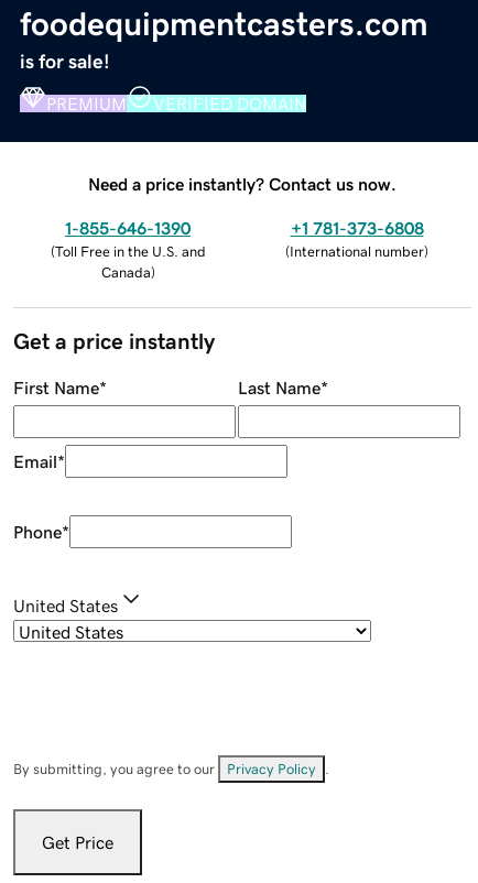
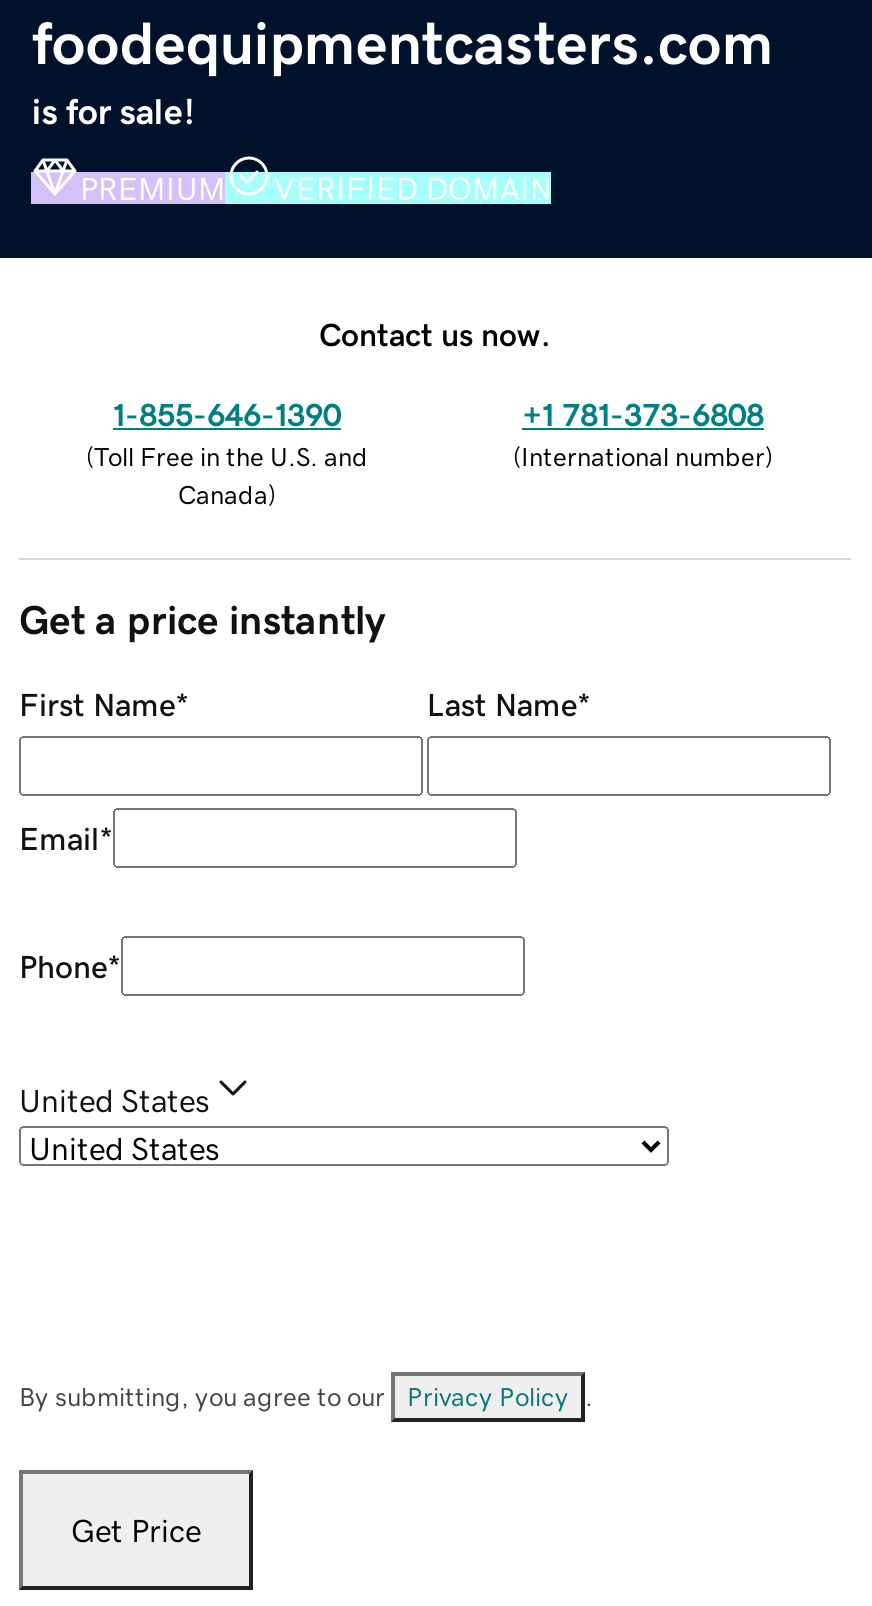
[88,175,396,192] Need a price instantly? Contact us now. -> [319,317,551,349] Contact us now.

